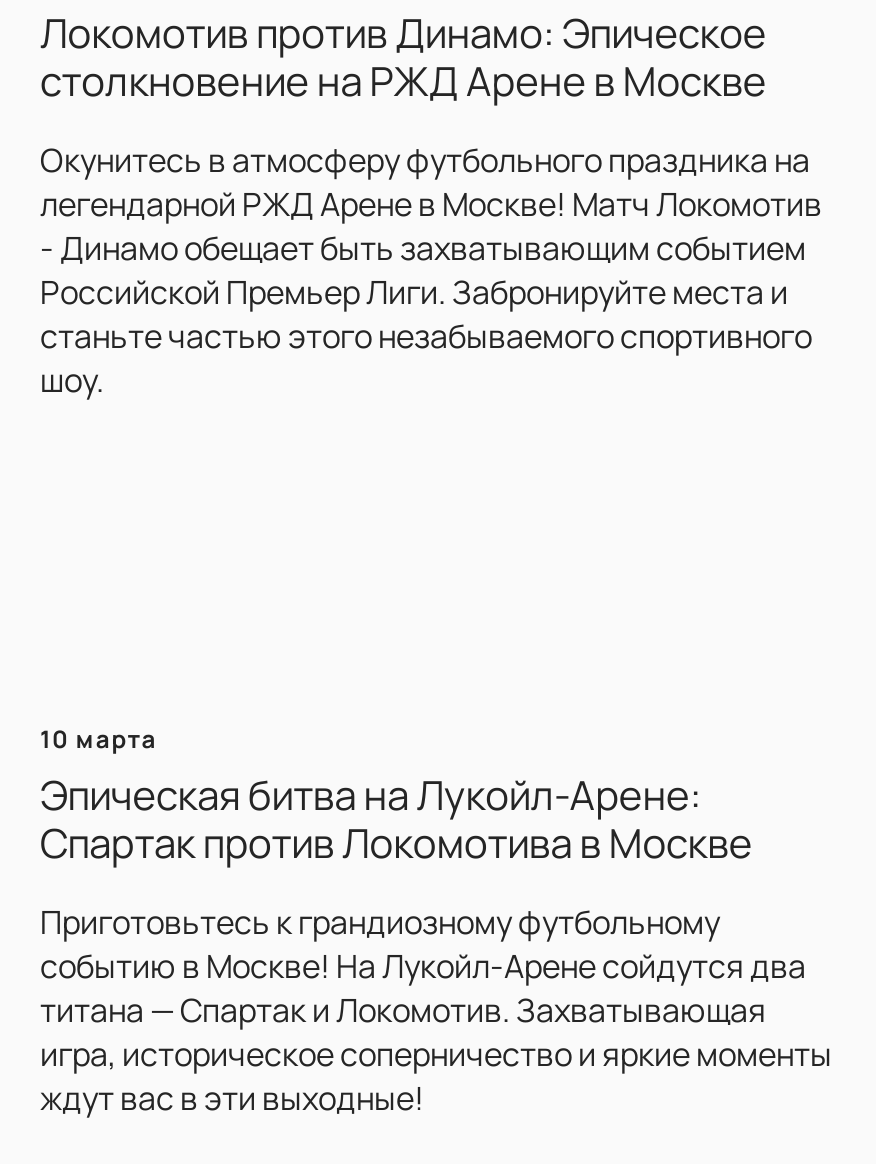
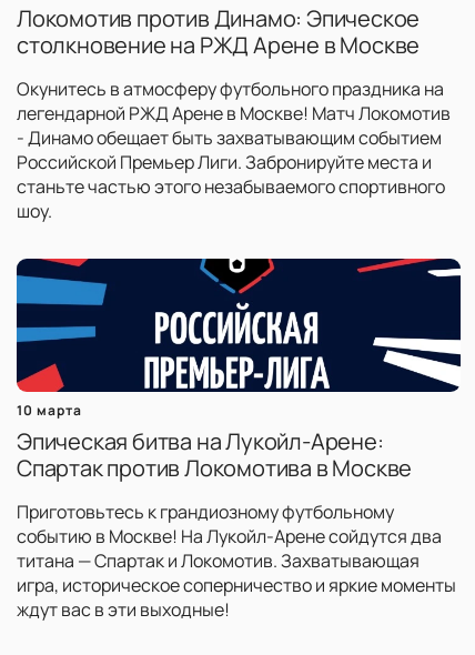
none -> [16,258,462,393] [image]

